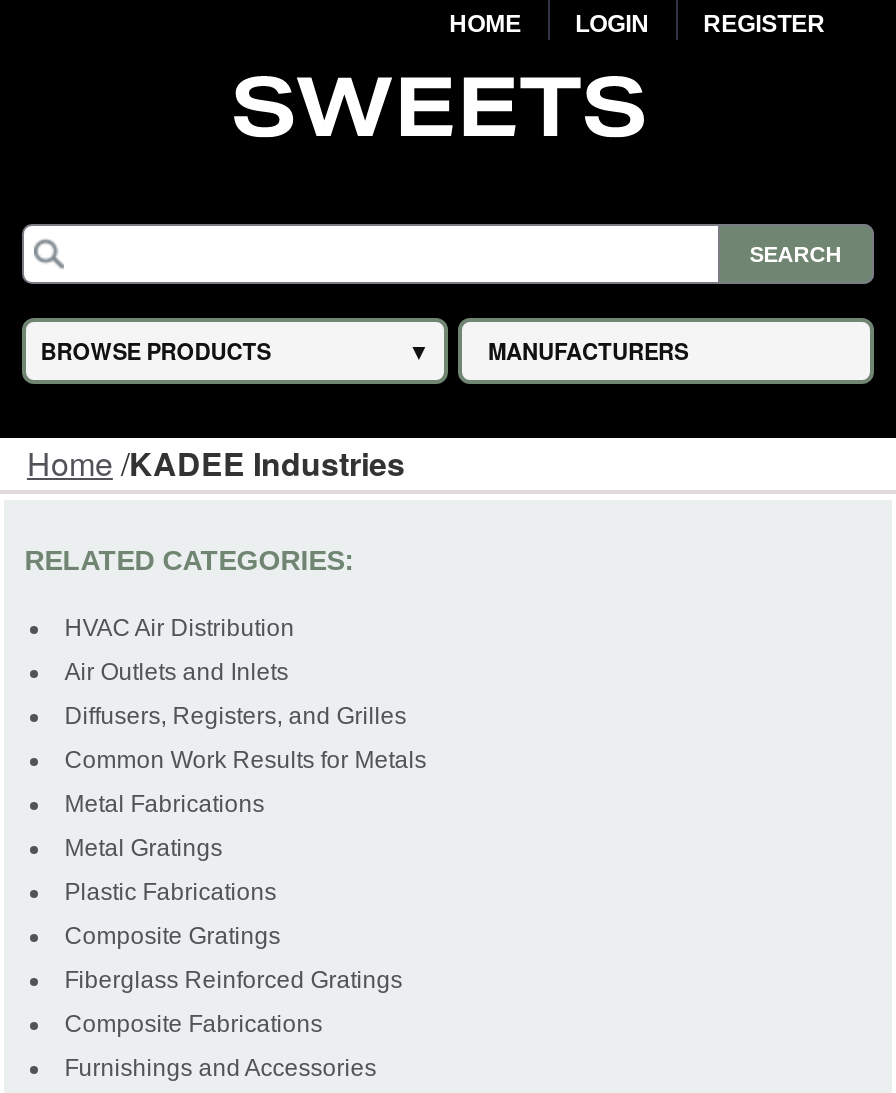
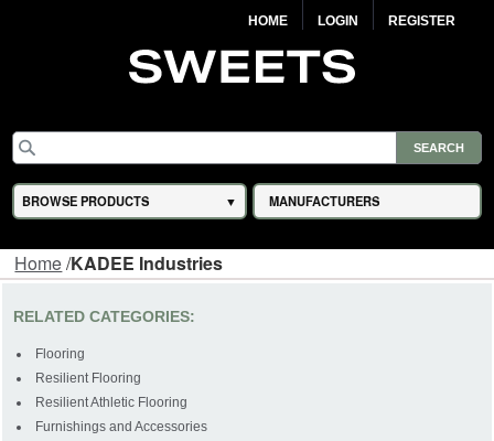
[64,614,426,1038] HVAC Air Distribution | Air Outlets and Inlets | Diffusers, Registers, and Grilles | Common Work Results for Metals | Metal Fabrications | Metal Gratings | Plastic Fabrications | Composite Gratings | Fiberglass Reinforced Gratings | Composite Fabrications -> [36,346,188,410] Flooring | Resilient Flooring | Resilient Athletic Flooring

